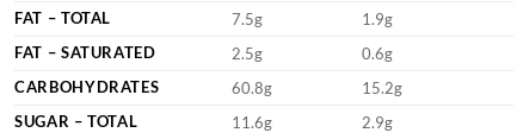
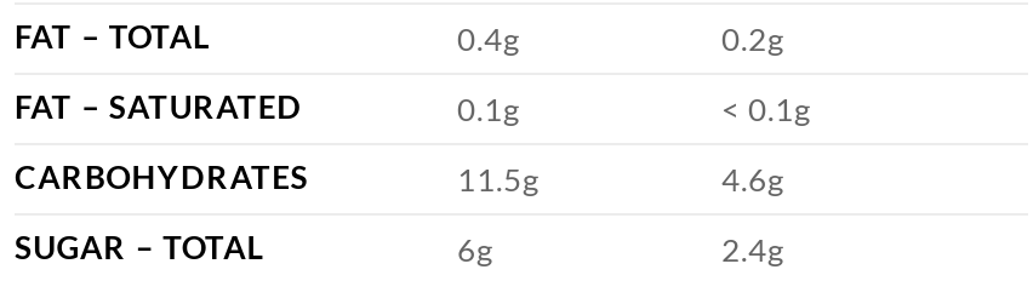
[232,9,393,28] 7.5g | 1.9g -> [457,19,784,57] 0.4g | 0.2g
[232,44,393,63] 2.5g | 0.6g -> [457,89,811,128] 0.1g | < 0.1g
[232,78,403,97] 60.8g | 15.2g -> [457,159,784,198] 11.5g | 4.6g
[232,113,393,132] 11.6g | 2.9g -> [457,229,784,268] 6g | 2.4g

